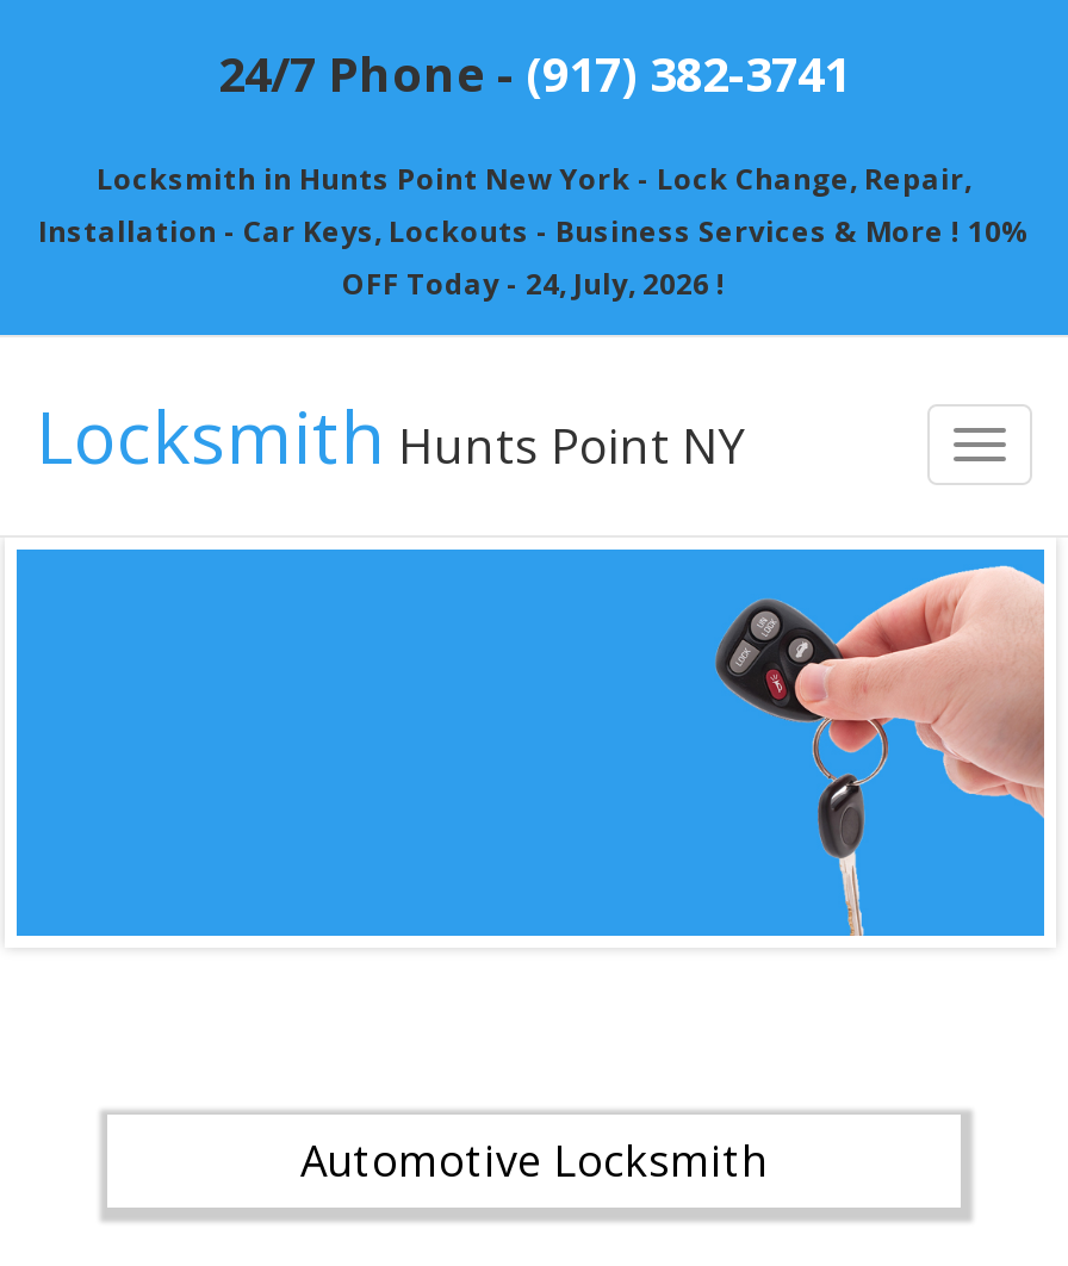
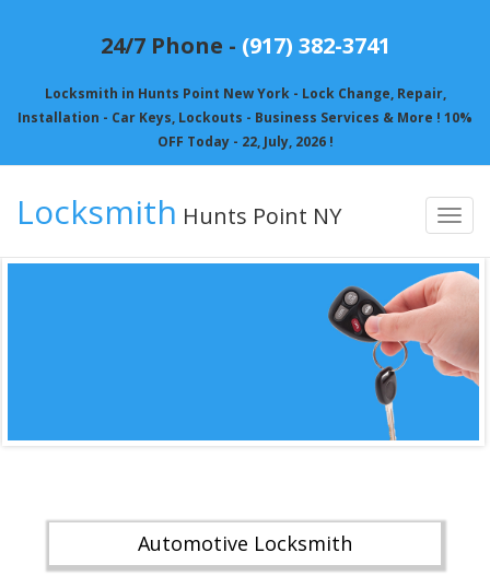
[342,263,726,304] OFF Today - 24, July, 2026 ! -> [157,132,333,151] OFF Today - 22, July, 2026 !

